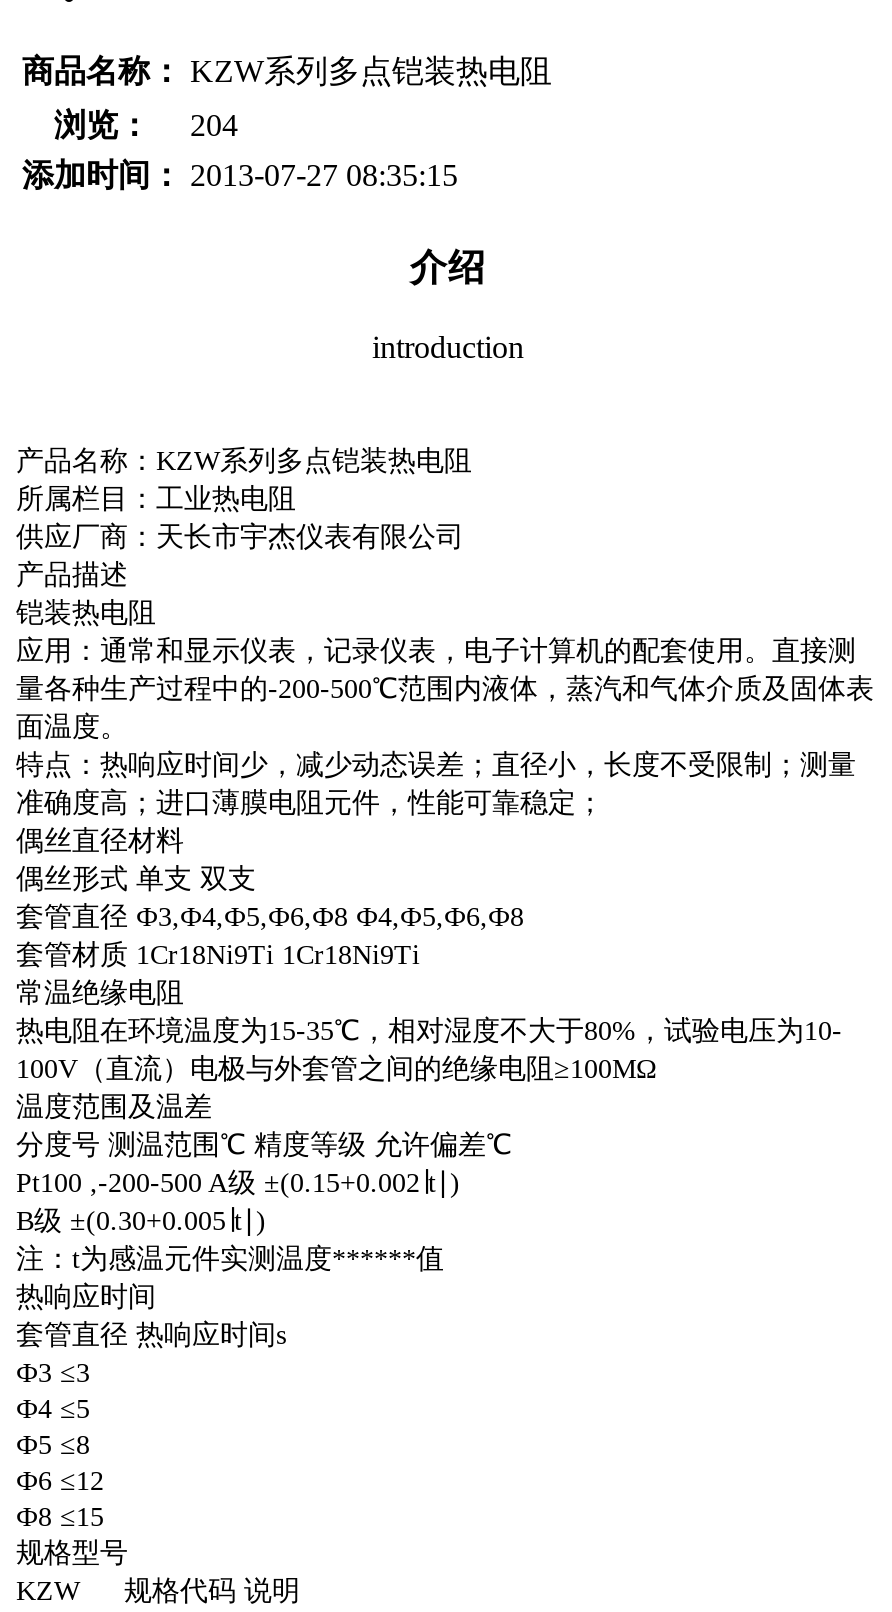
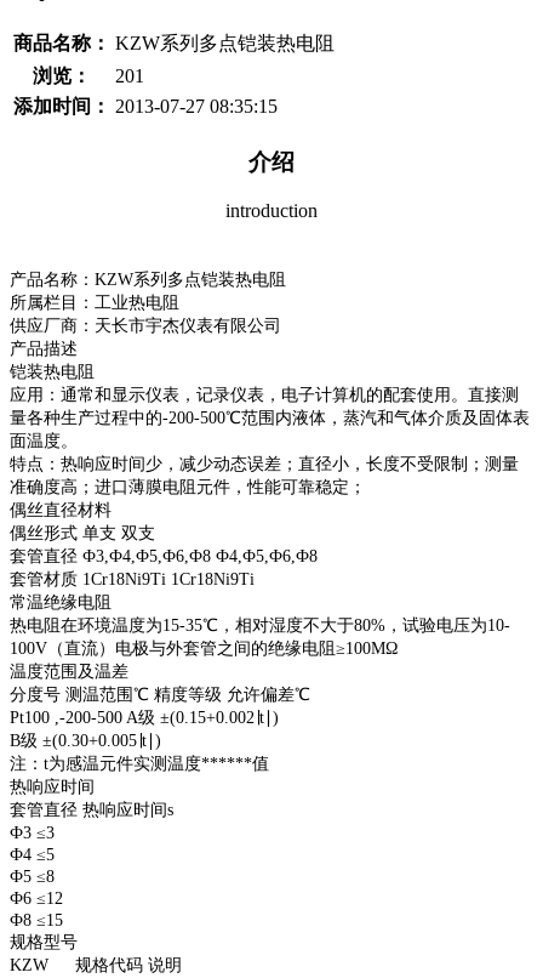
[54,108,238,142] 浏览： 204 -> [33,66,144,86] 浏览： 201

